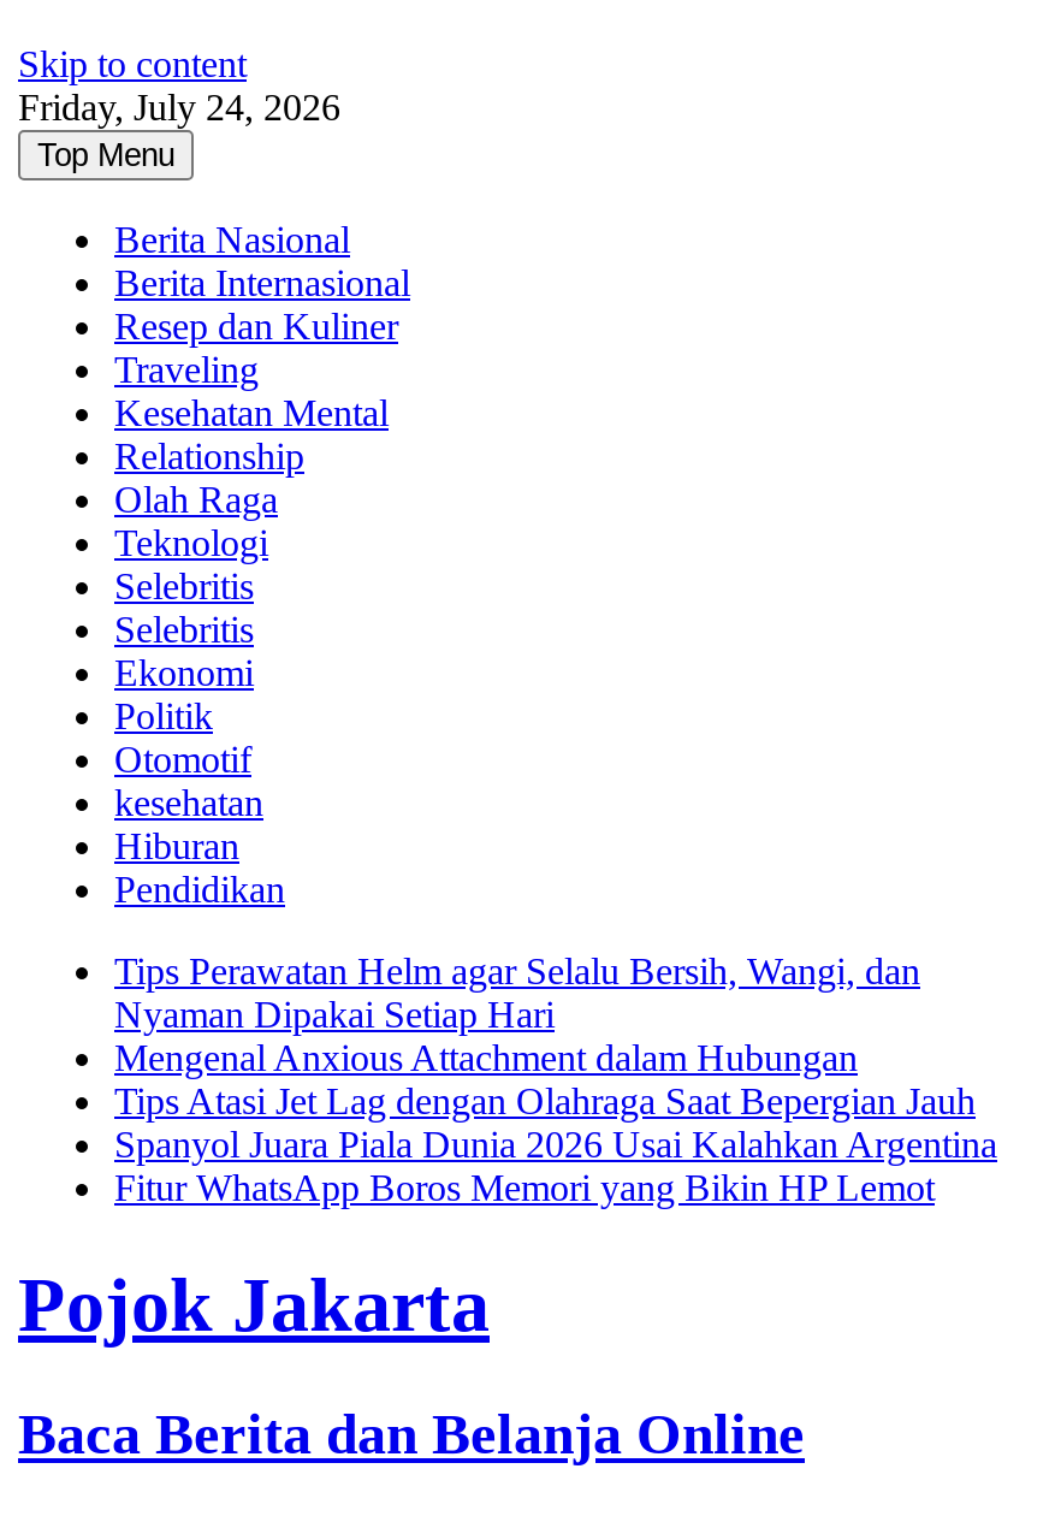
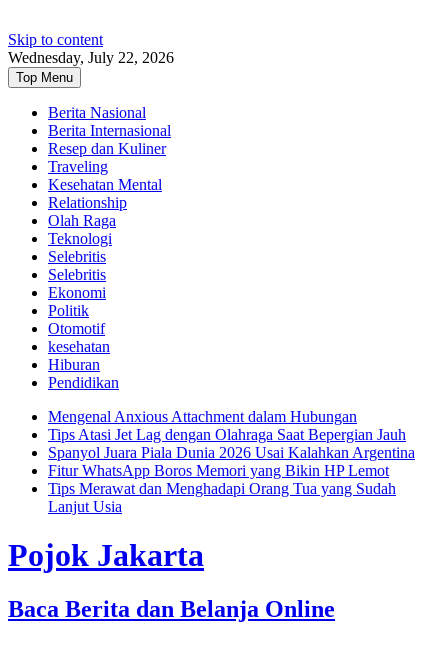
[18,87,340,128] Friday, July 24, 2026 -> [8,49,174,66] Wednesday, July 22, 2026
[114,950,920,1035] Tips Perawatan Helm agar Selalu Bersih, Wangi, dan | Nyaman Dipakai Setiap Hari -> none
moved [114,1037,997,1208] -> [48,408,415,479]: Mengenal Anxious Attachment dalam Hubungan | Tips Atasi Jet Lag dengan Olahraga Saat Bepergian Jauh | Spanyol Juara Piala Dunia 2026 Usai Kalahkan Argentina | Fitur WhatsApp Boros Memori yang Bikin HP Lemot
none -> [48,480,396,515] Tips Merawat dan Menghadapi Orang Tua yang Sudah | Lanjut Usia

